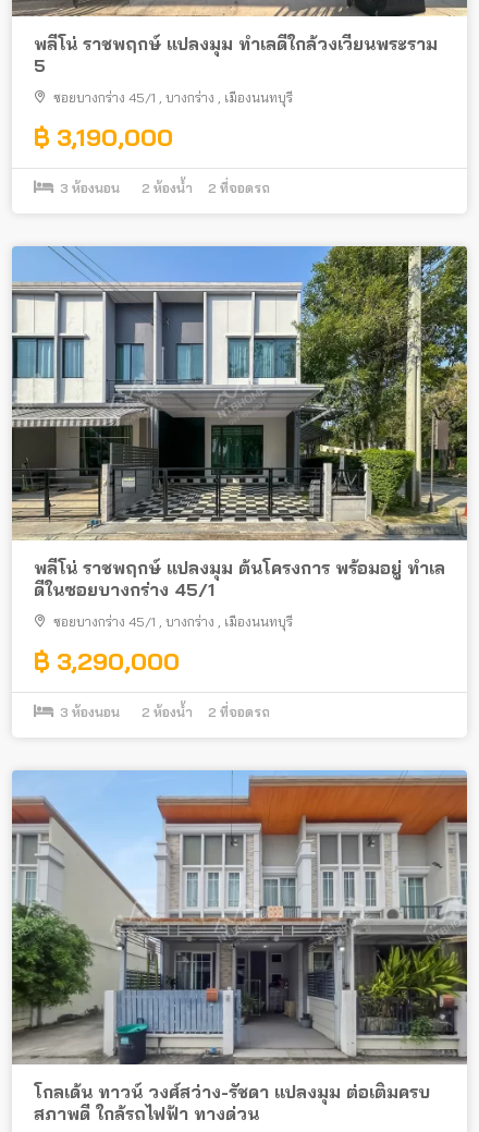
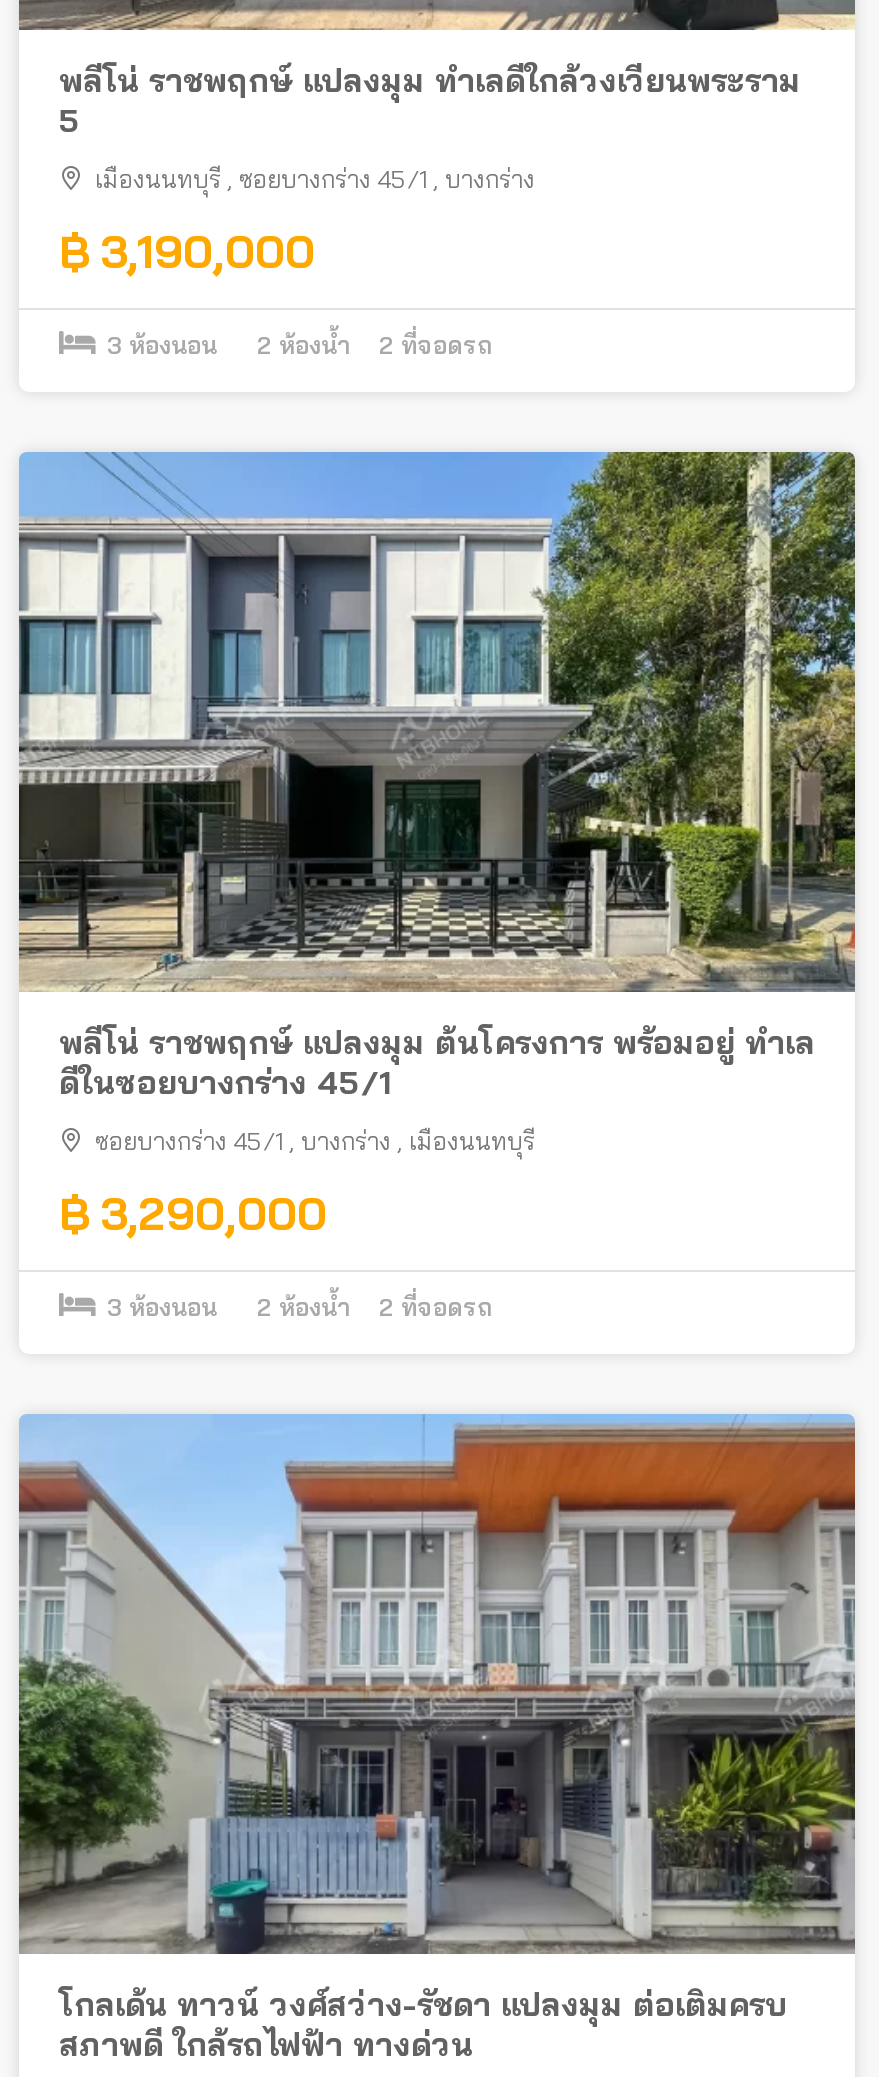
[53,89,293,105] ซอยบางกร่าง 45/1 , บางกร่าง , เมืองนนทบุรี -> [95,163,535,193] เมืองนนทบุรี , ซอยบางกร่าง 45/1 , บางกร่าง

